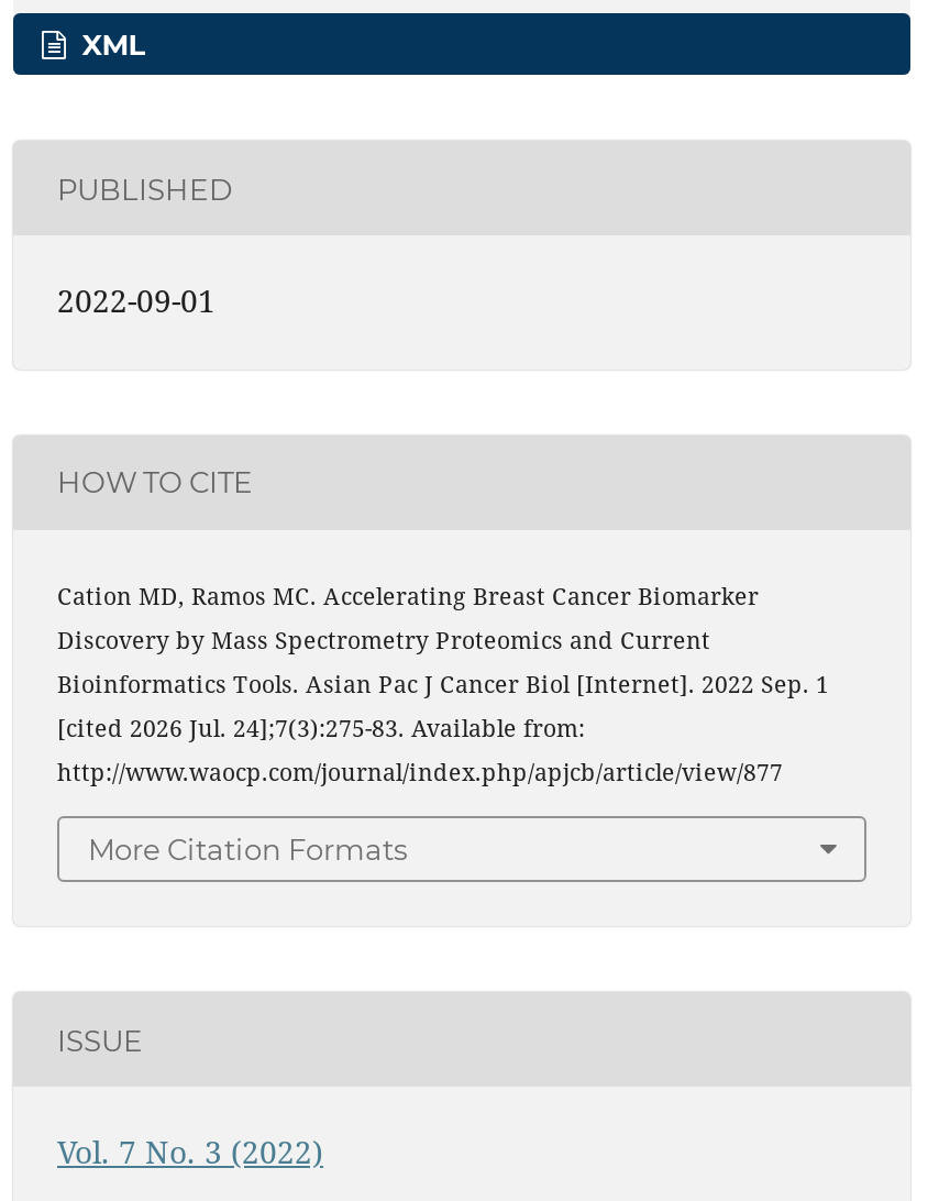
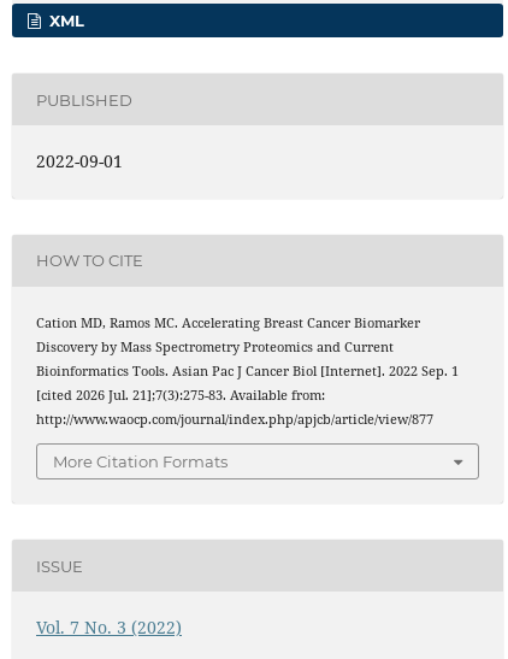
[57,712,585,742] [cited 2026 Jul. 24];7(3):275-83. Available from: -> [36,386,325,403] [cited 2026 Jul. 21];7(3):275-83. Available from:

